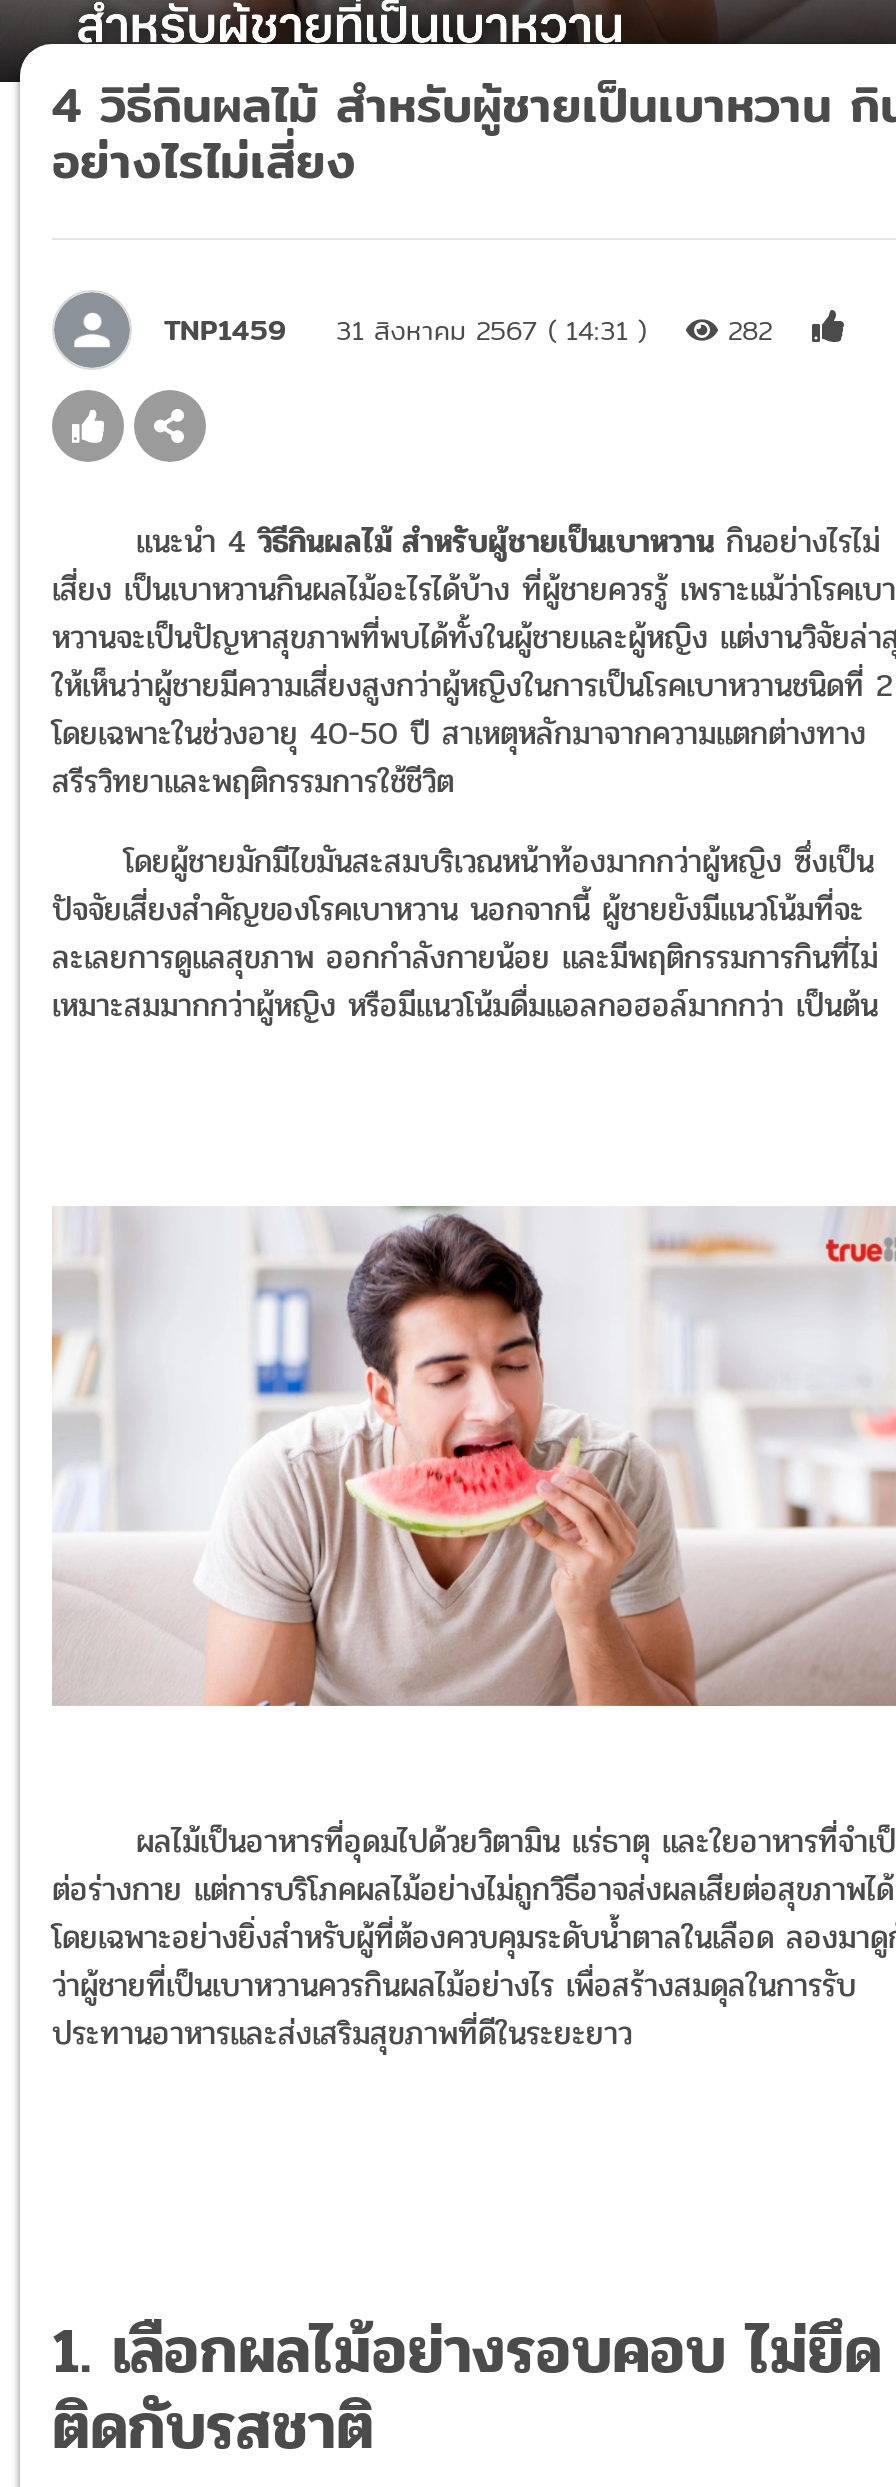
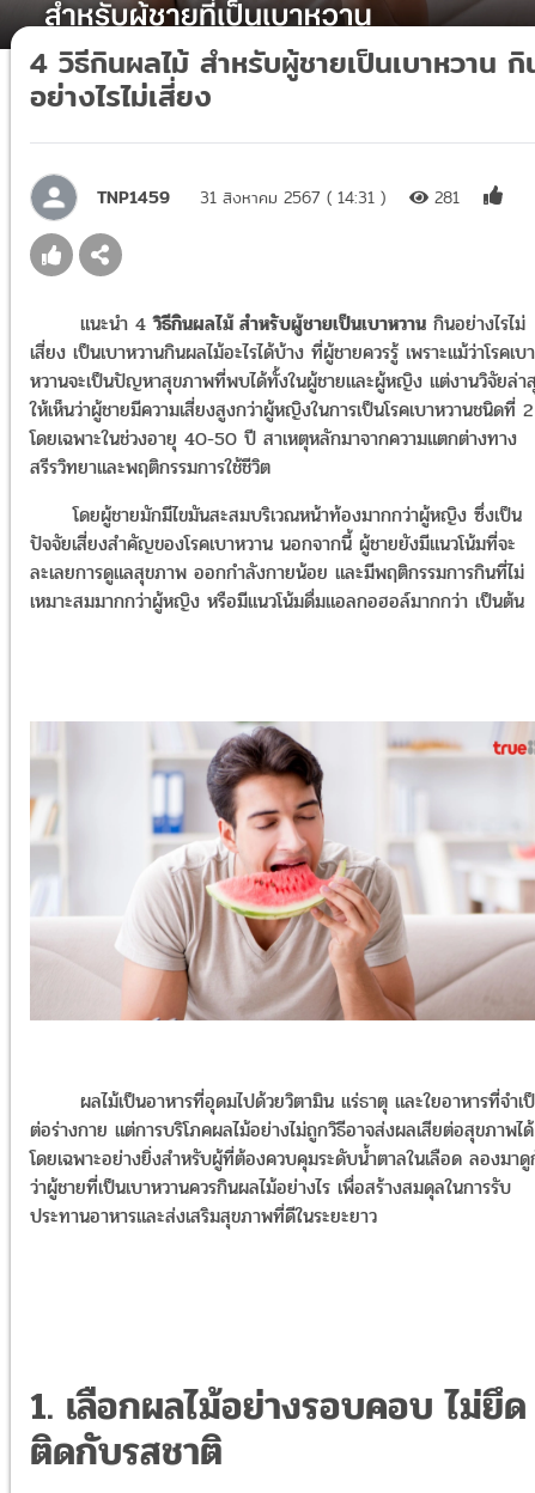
[728,310,772,350] 282 -> [434,185,460,209] 281

